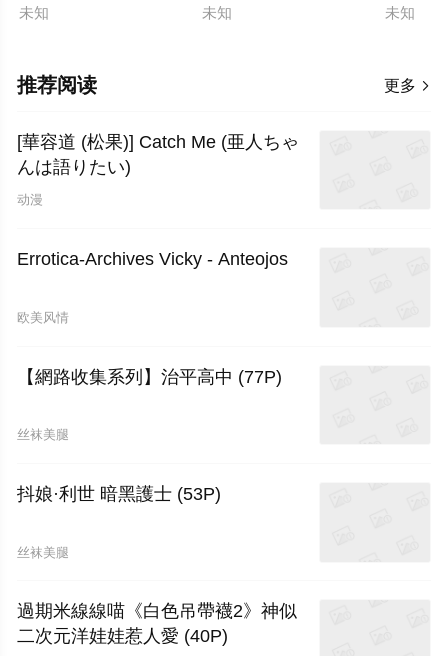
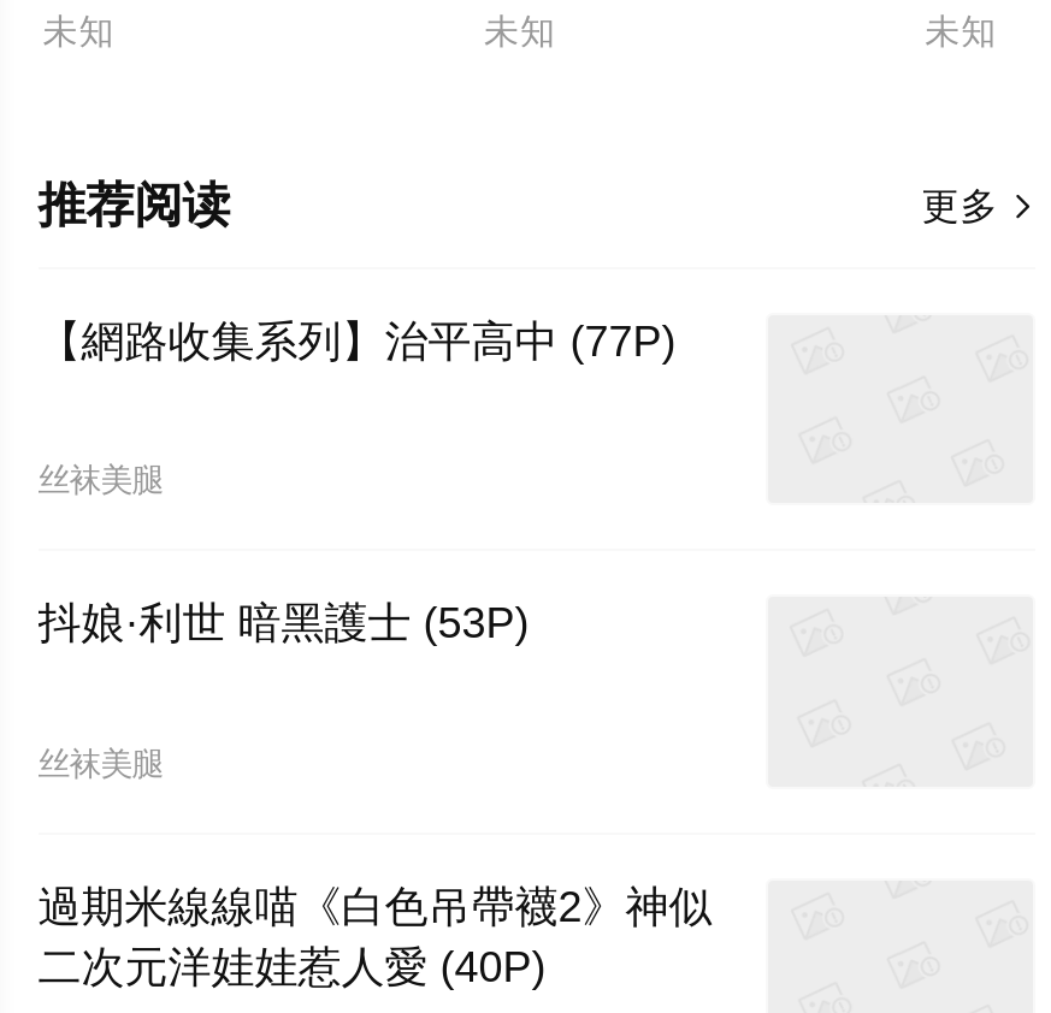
[17,132,299,325] [華容道 (松果)] Catch Me (亜人ちゃ | んは語りたい) | 动漫 | Errotica-Archives Vicky - Anteojos | 欧美风情 -> none

